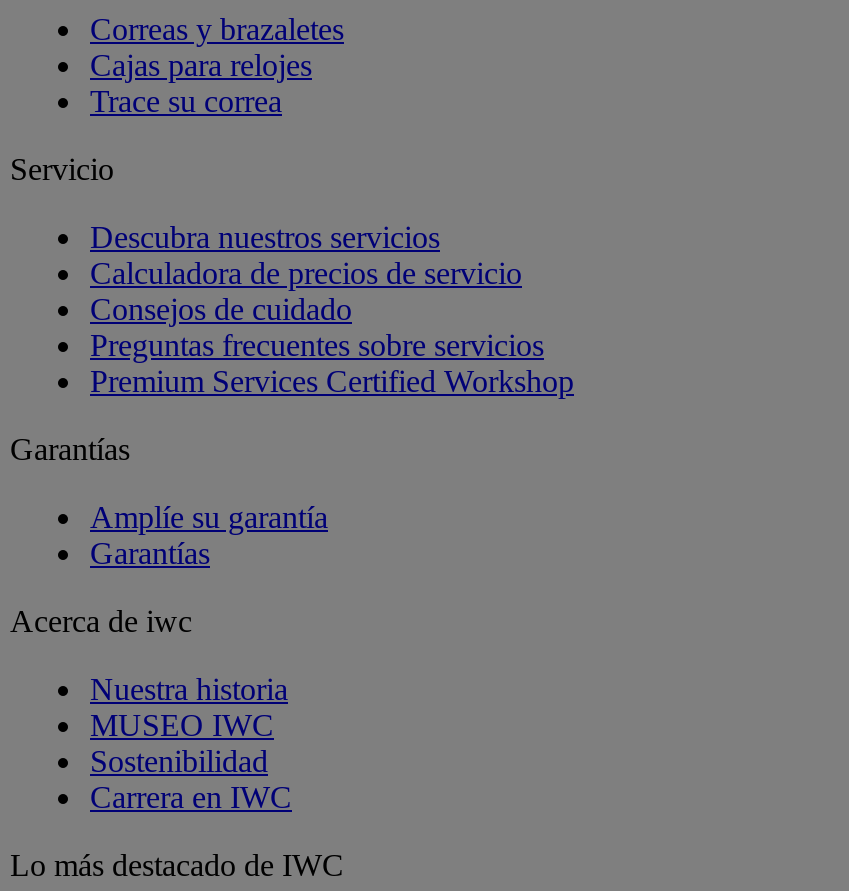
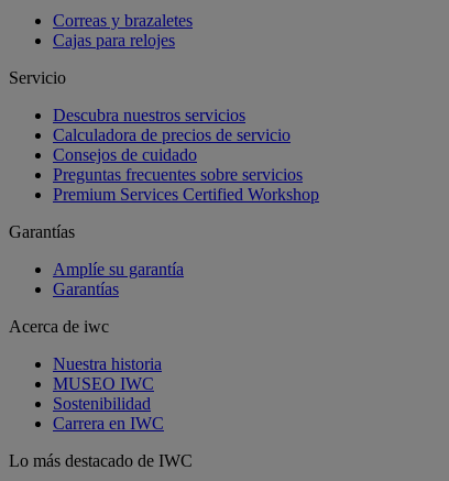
[90,84,282,118] Trace su correa -> none

